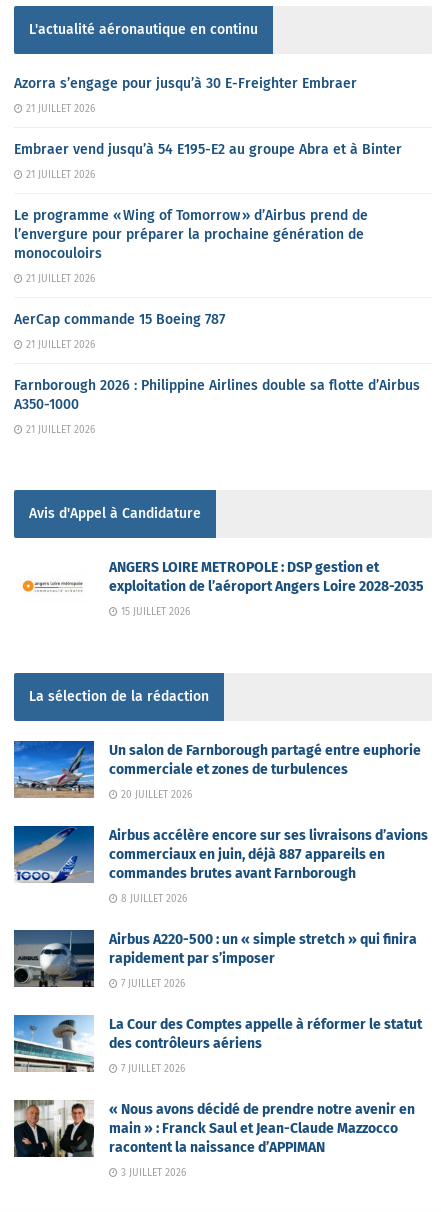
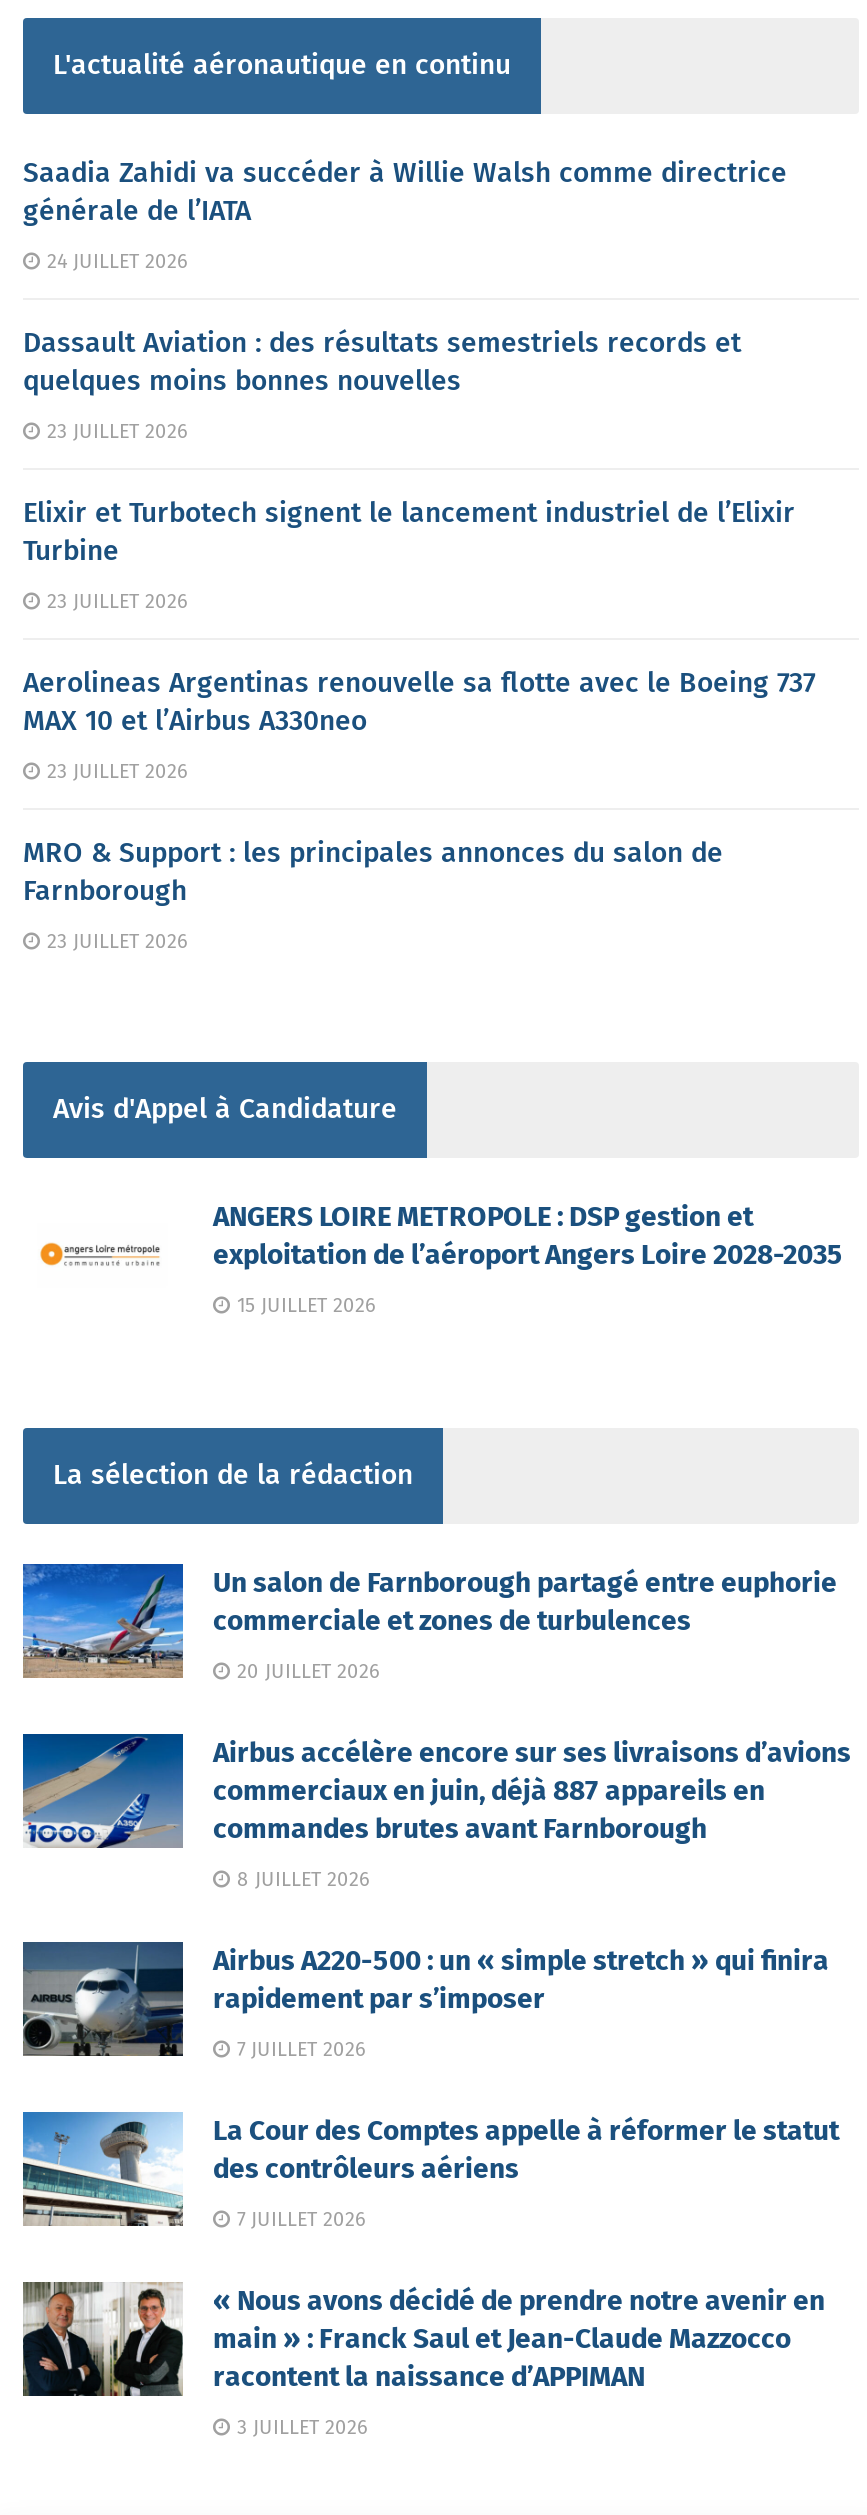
[14,74,357,91] Azorra s’engage pour jusqu’à 30 E-Freighter Embraer -> [23,156,787,228] Saadia Zahidi va succéder à Willie Walsh comme directrice | générale de l’IATA
[23,102,95,114] 21 JUILLET 2026 -> [41,250,187,274] 24 JUILLET 2026
[14,140,402,157] Embraer vend jusqu’à 54 E195-E2 au groupe Abra et à Binter -> [23,326,741,398] Dassault Aviation : des résultats semestriels records et | quelques moins bonnes nouvelles
[23,168,95,180] 21 JUILLET 2026 -> [41,420,187,444] 23 JUILLET 2026
[14,206,368,261] Le programme « Wing of Tomorrow » d’Airbus prend de | l’envergure pour préparer la prochaine génération de | monocouloirs -> [23,496,795,568] Elixir et Turbotech signent le lancement industriel de l’Elixir | Turbine
[23,272,95,284] 21 JUILLET 2026 -> [41,590,187,614] 23 JUILLET 2026
[14,310,225,327] AerCap commande 15 Boeing 787 -> [23,666,815,738] Aerolineas Argentinas renouvelle sa flotte avec le Boeing 737 | MAX 10 et l’Airbus A330neo
[23,338,95,350] 21 JUILLET 2026 -> [41,760,187,784] 23 JUILLET 2026
[14,376,420,412] Farnborough 2026 : Philippine Airlines double sa flotte d’Airbus | A350-1000 -> [23,836,723,908] MRO & Support : les principales annonces du salon de | Farnborough
[23,423,95,435] 21 JUILLET 2026 -> [41,930,187,954] 23 JUILLET 2026

